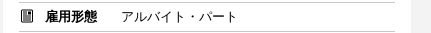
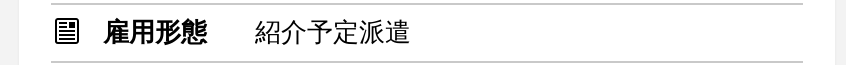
[121,9,238,24] アルバイト・パート -> [255,17,411,47] 紹介予定派遣

